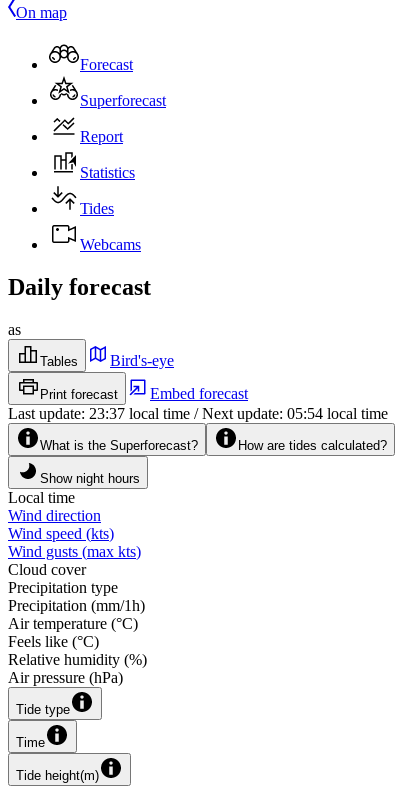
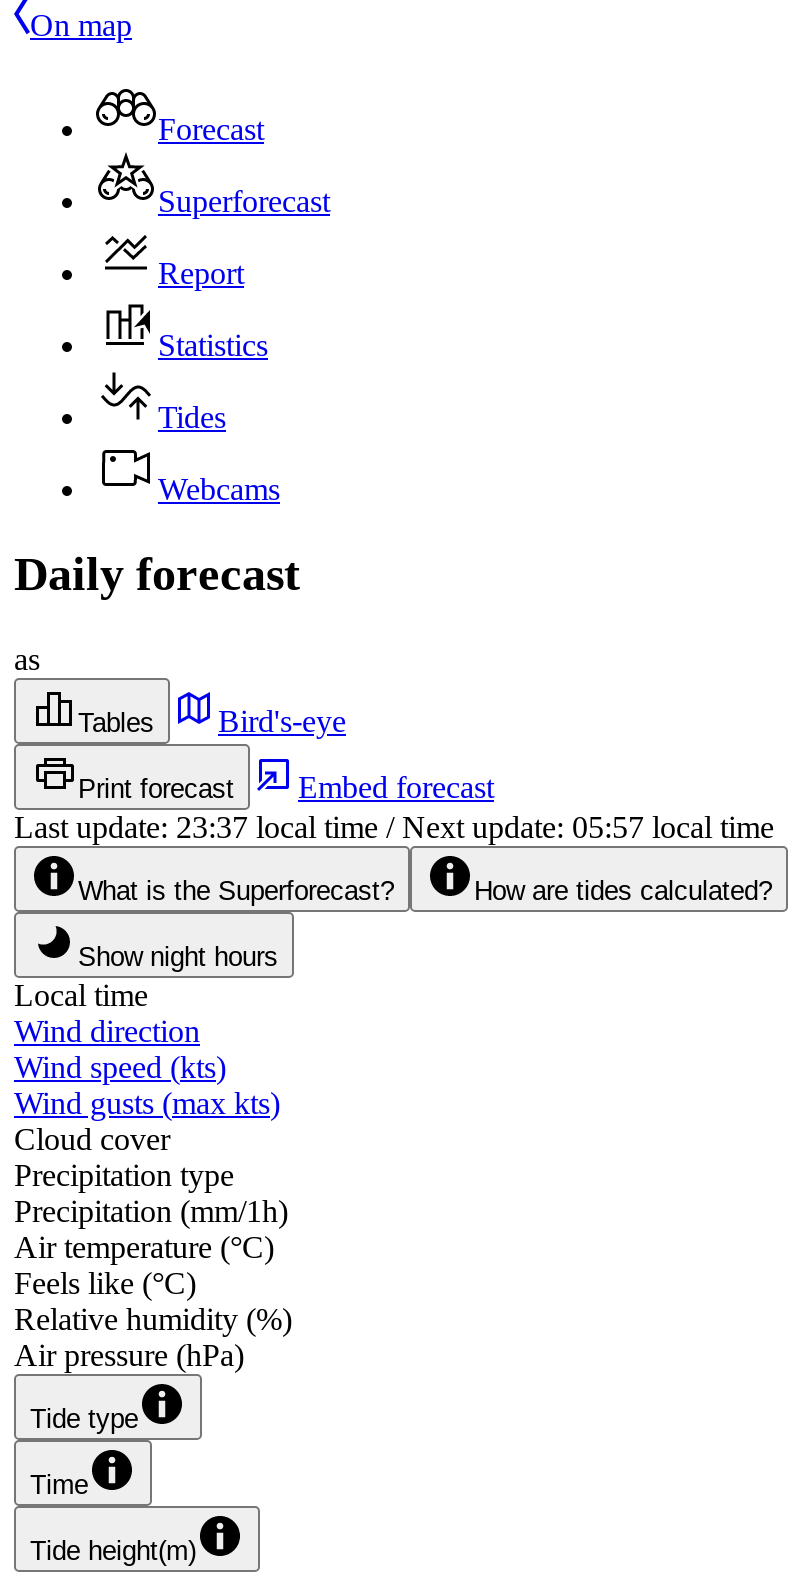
[8,405,388,422] Last update:23:37 local time / Next update: 05:54 local time -> [14,809,774,843] Last update:23:37 local time / Next update: 05:57 local time

